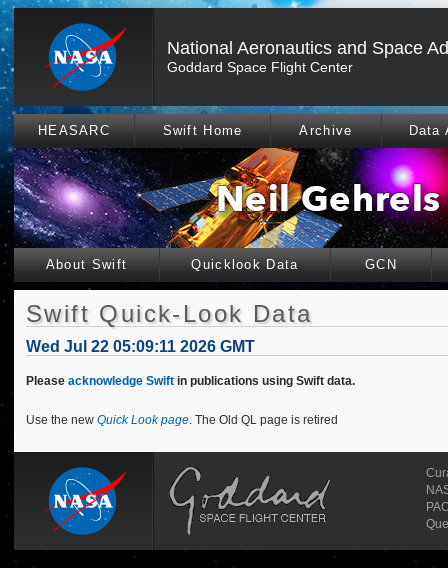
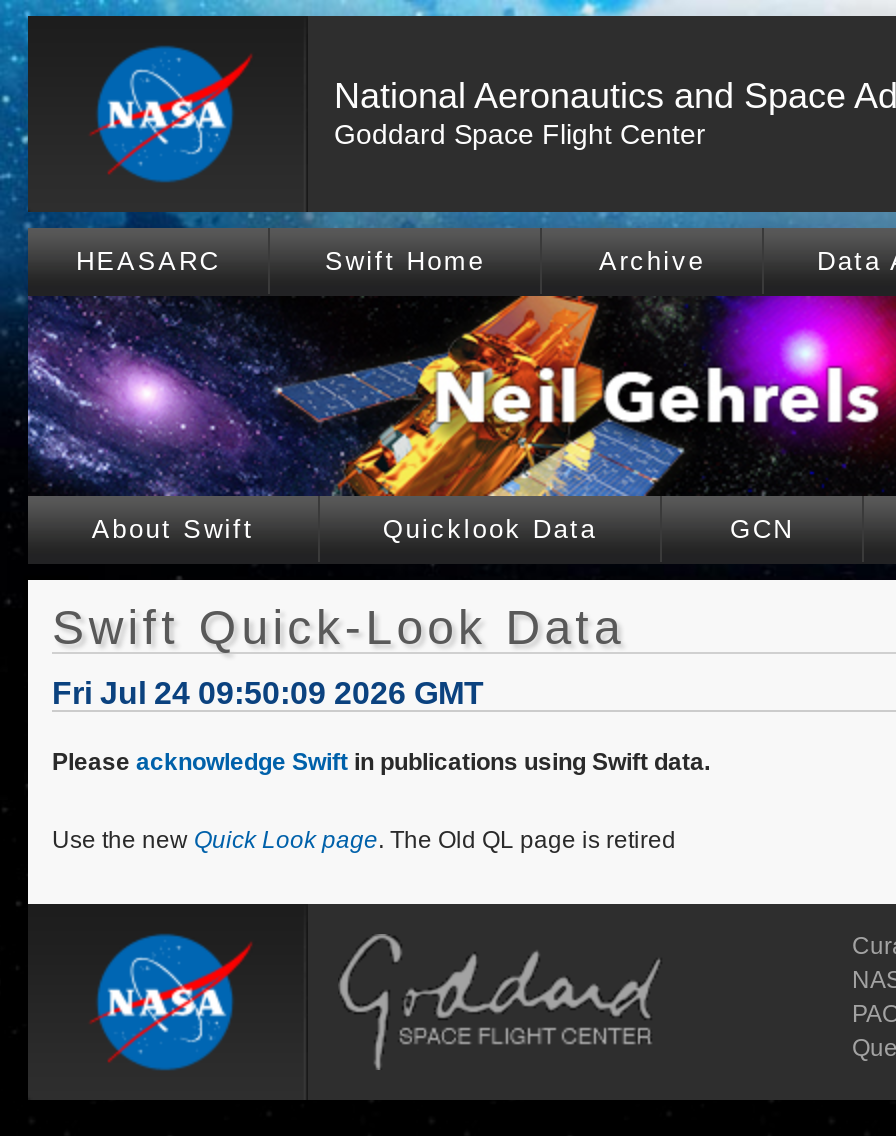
[26,338,255,355] Wed Jul 22 05:09:11 2026 GMT -> [52,676,484,710] Fri Jul 24 09:50:09 2026 GMT

